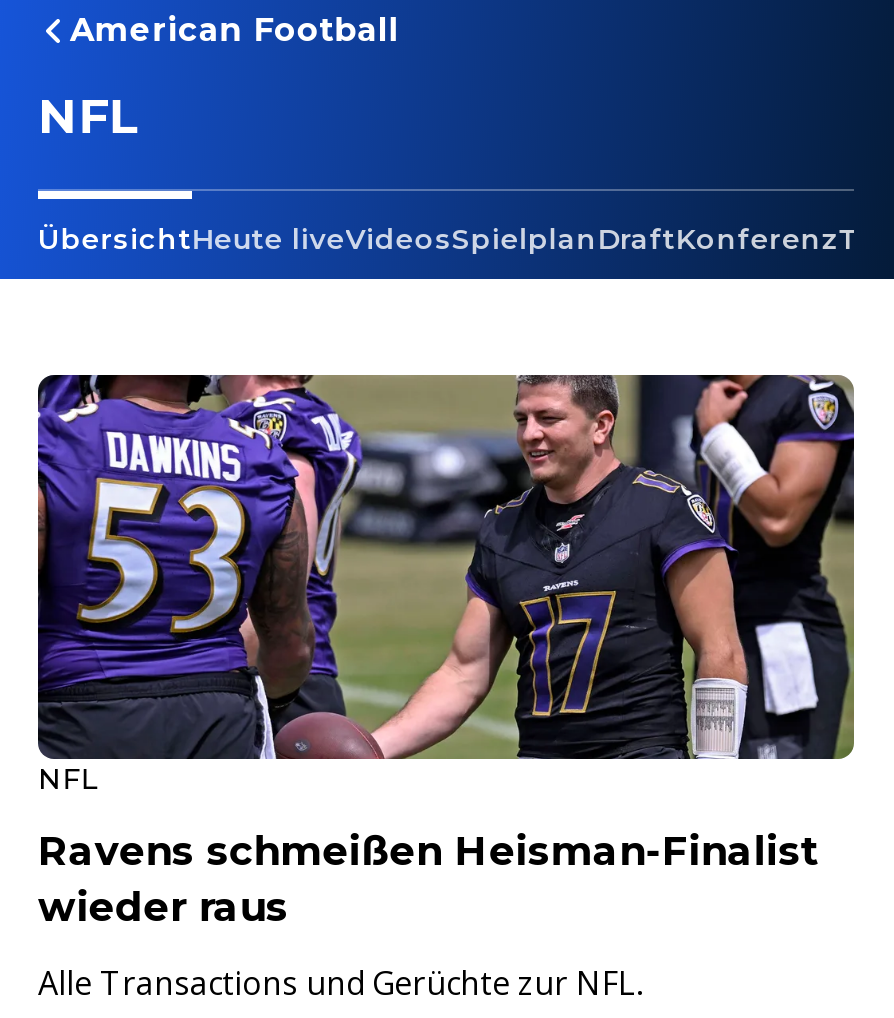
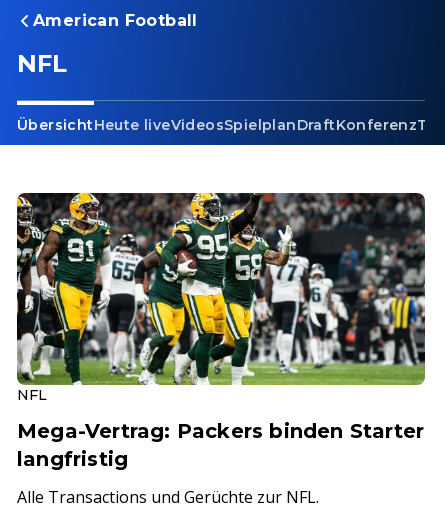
[36,373,856,931] [image] | Ravens schmeißen Heisman-Finalist | wieder raus -> [16,192,426,471] [image] | Mega-Vertrag: Packers binden Starter | langfristig

